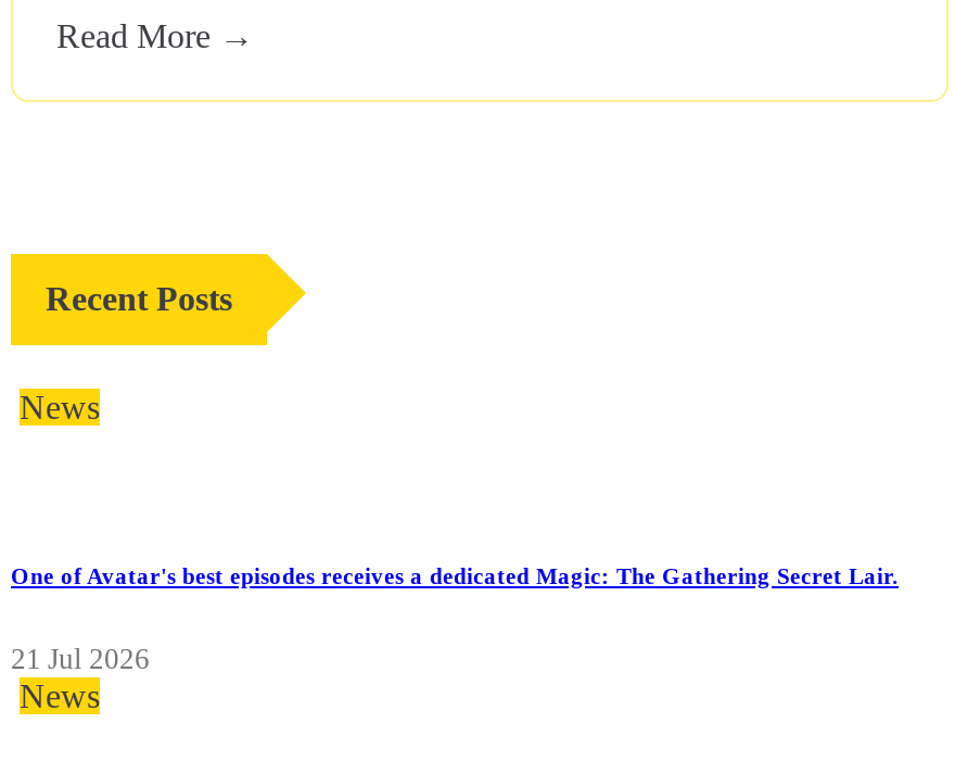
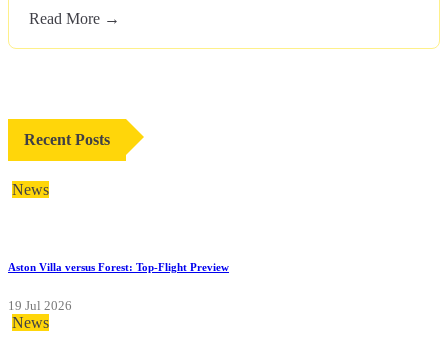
[11,562,899,588] One of Avatar's best episodes receives a dedicated Magic: The Gathering Secret Lair. -> [8,261,229,273] Aston Villa versus Forest: Top-Flight Preview
[11,642,150,675] 21 Jul 2026 -> [8,298,72,313] 19 Jul 2026

